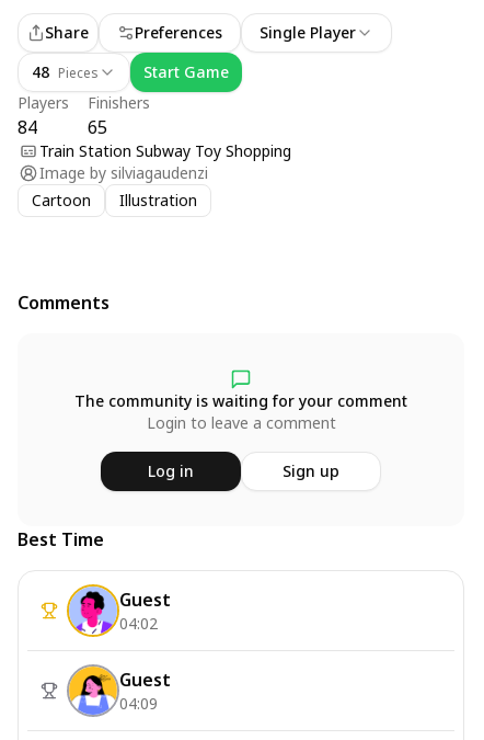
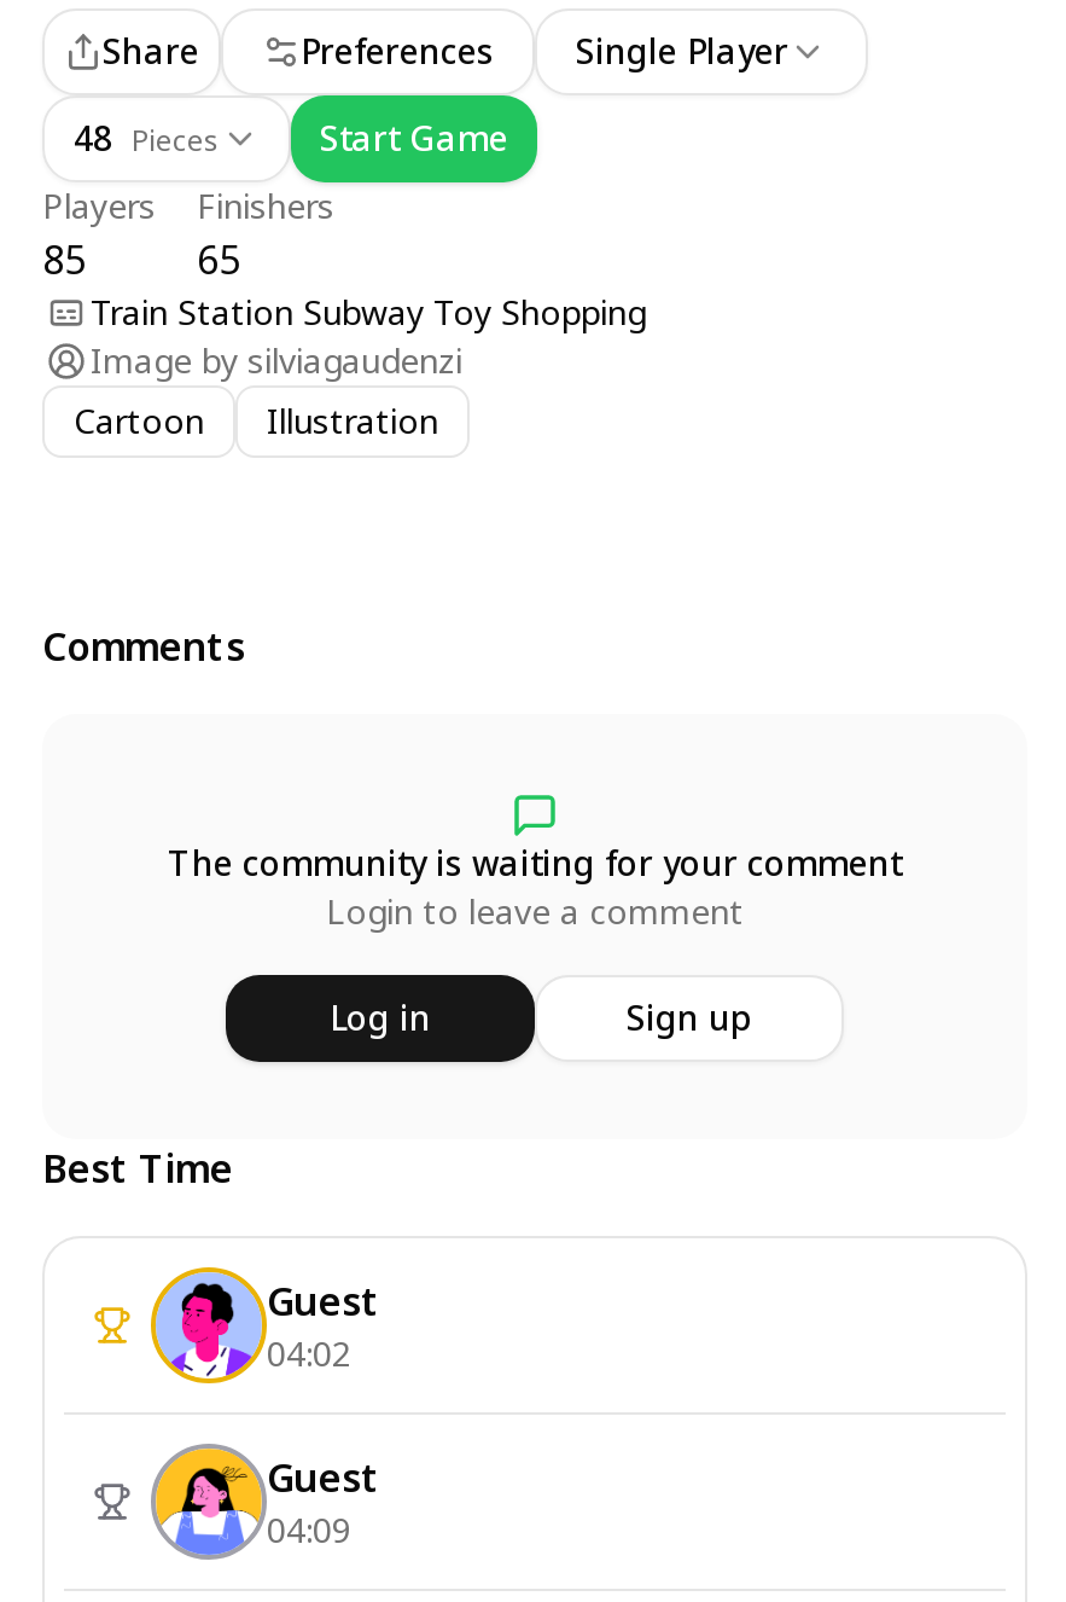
[18,116,37,140] 84 -> [42,234,86,287] 85

